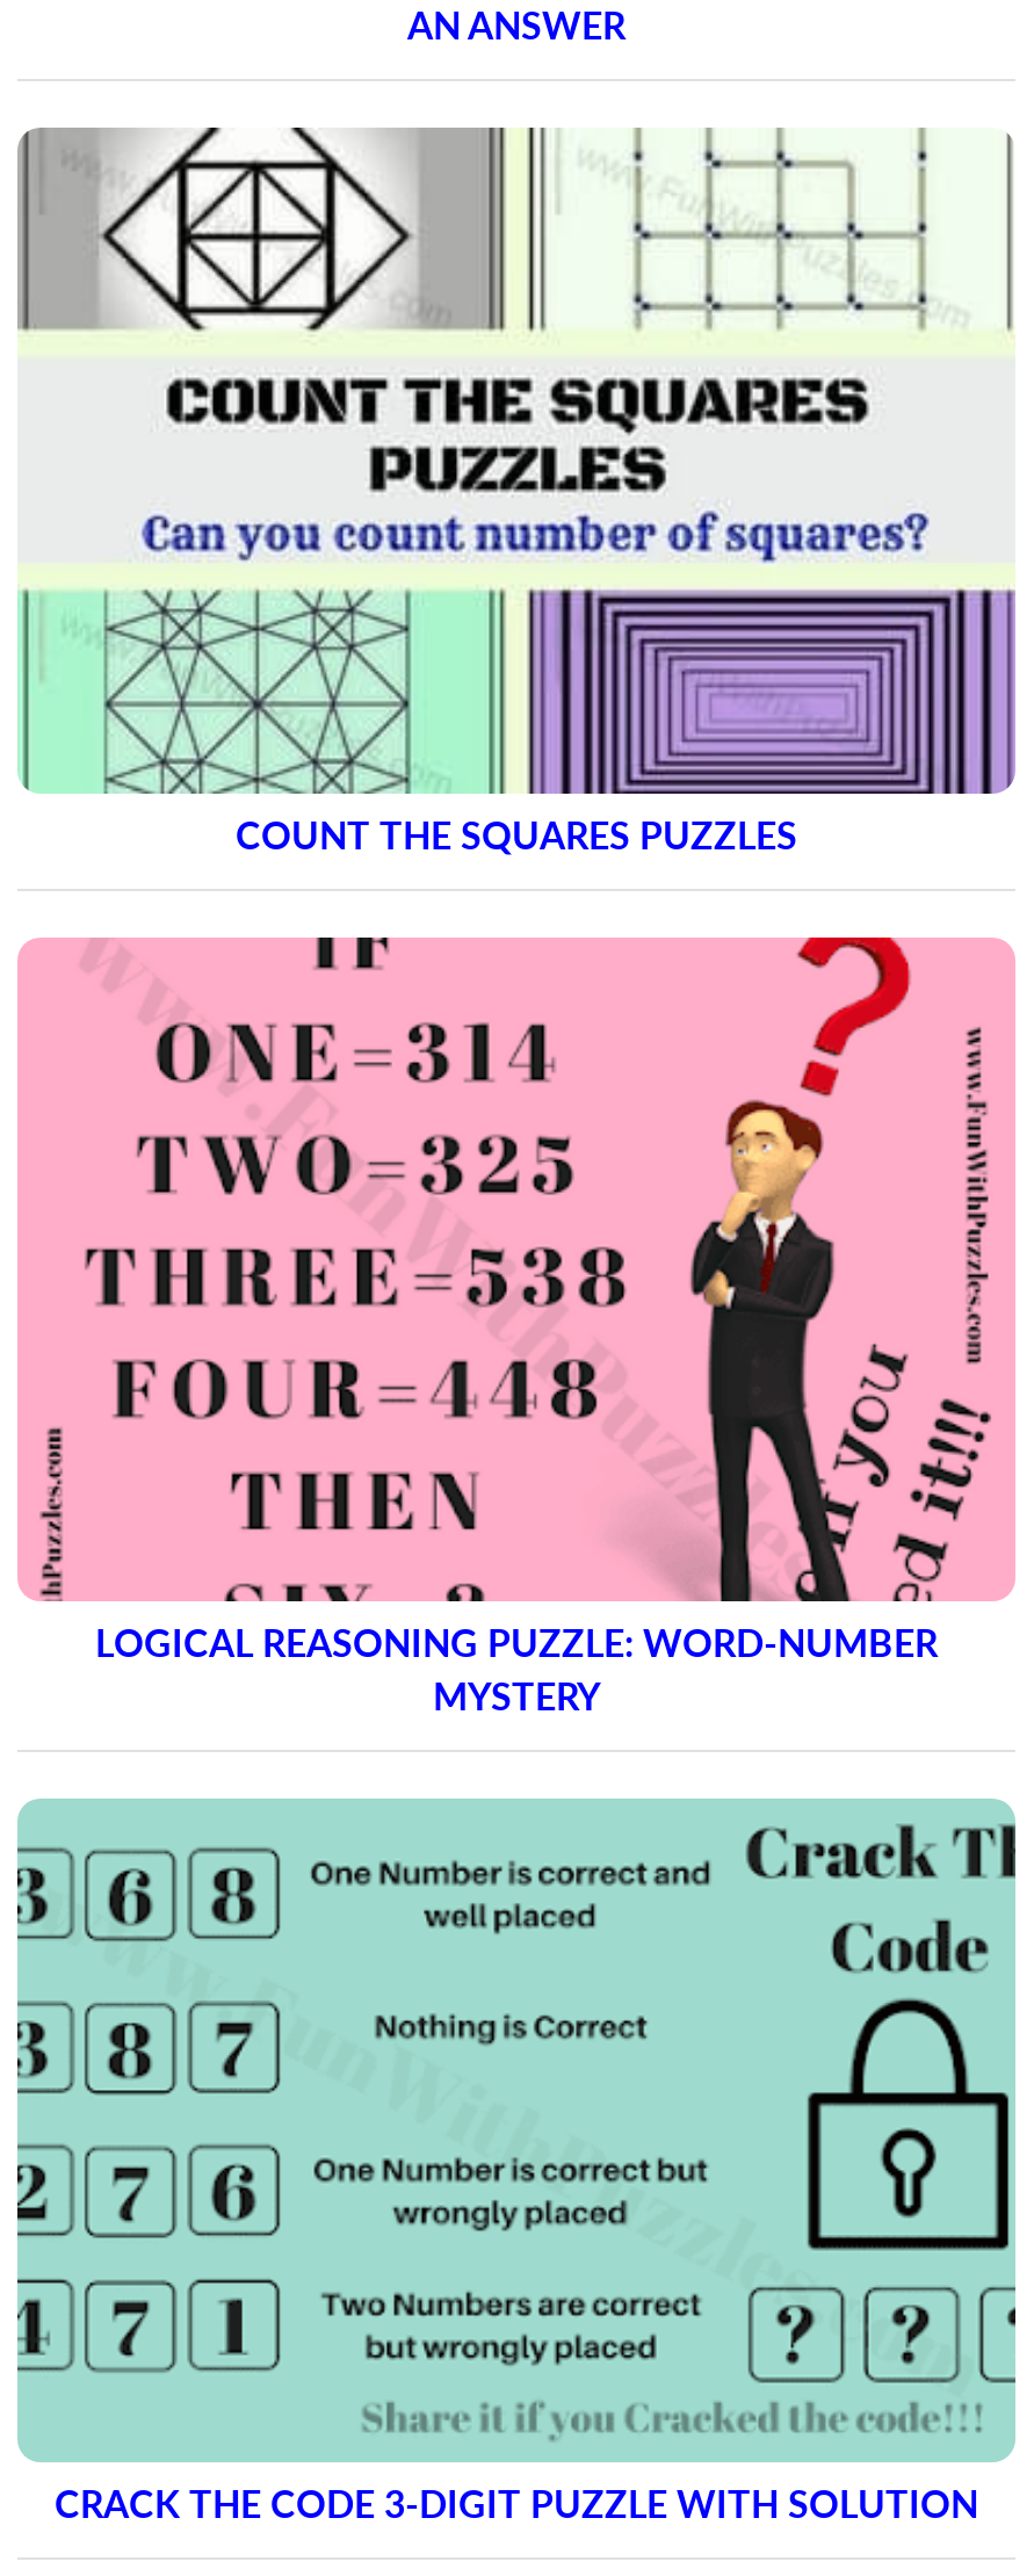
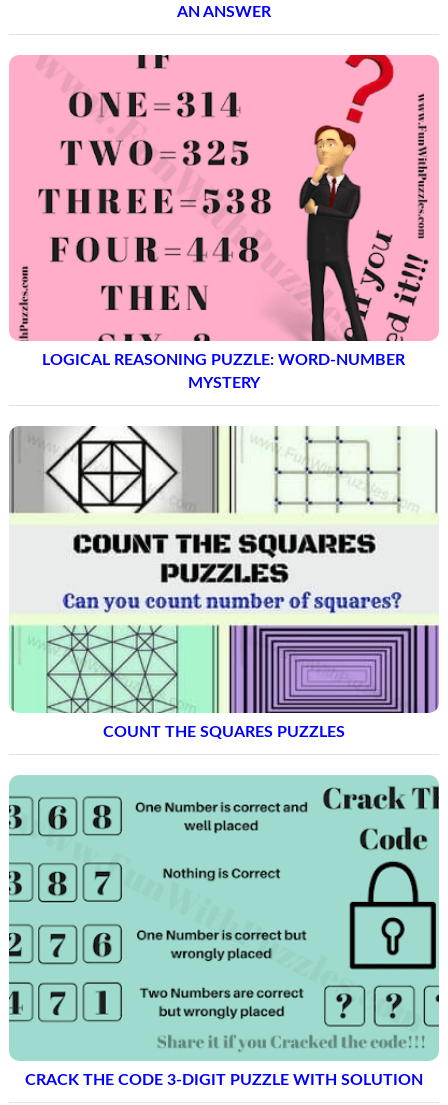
moved [17,125,1015,855] -> [9,425,439,740]: [image] | COUNT THE SQUARES PUZZLES
moved [87,942,938,1716] -> [39,58,405,391]: [image] | LOGICAL REASONING PUZZLE: WORD-NUMBER | MYSTERY

